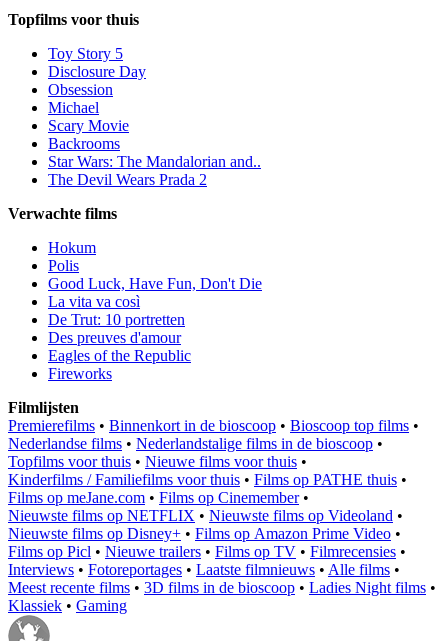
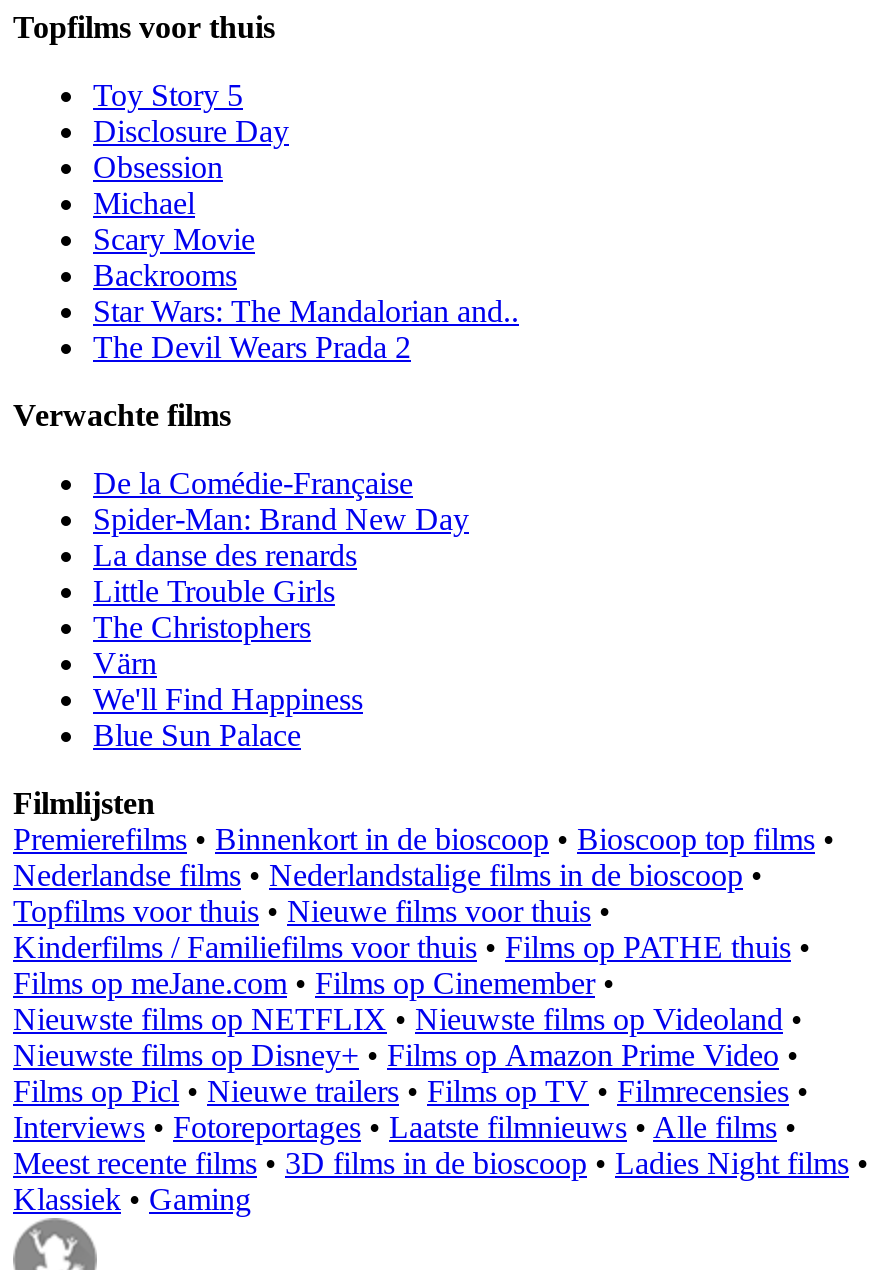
[48,239,262,382] Hokum | Polis | Good Luck, Have Fun, Don't Die | La vita va così | De Trut: 10 portretten | Des preuves d'amour | Eagles of the Republic | Fireworks -> [93,465,469,751] De la Comédie-Française | Spider-Man: Brand New Day | La danse des renards | Little Trouble Girls | The Christophers | Värn | We'll Find Happiness | Blue Sun Palace

